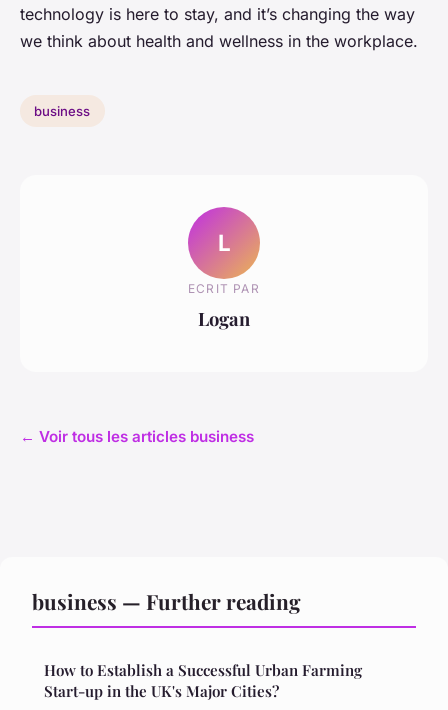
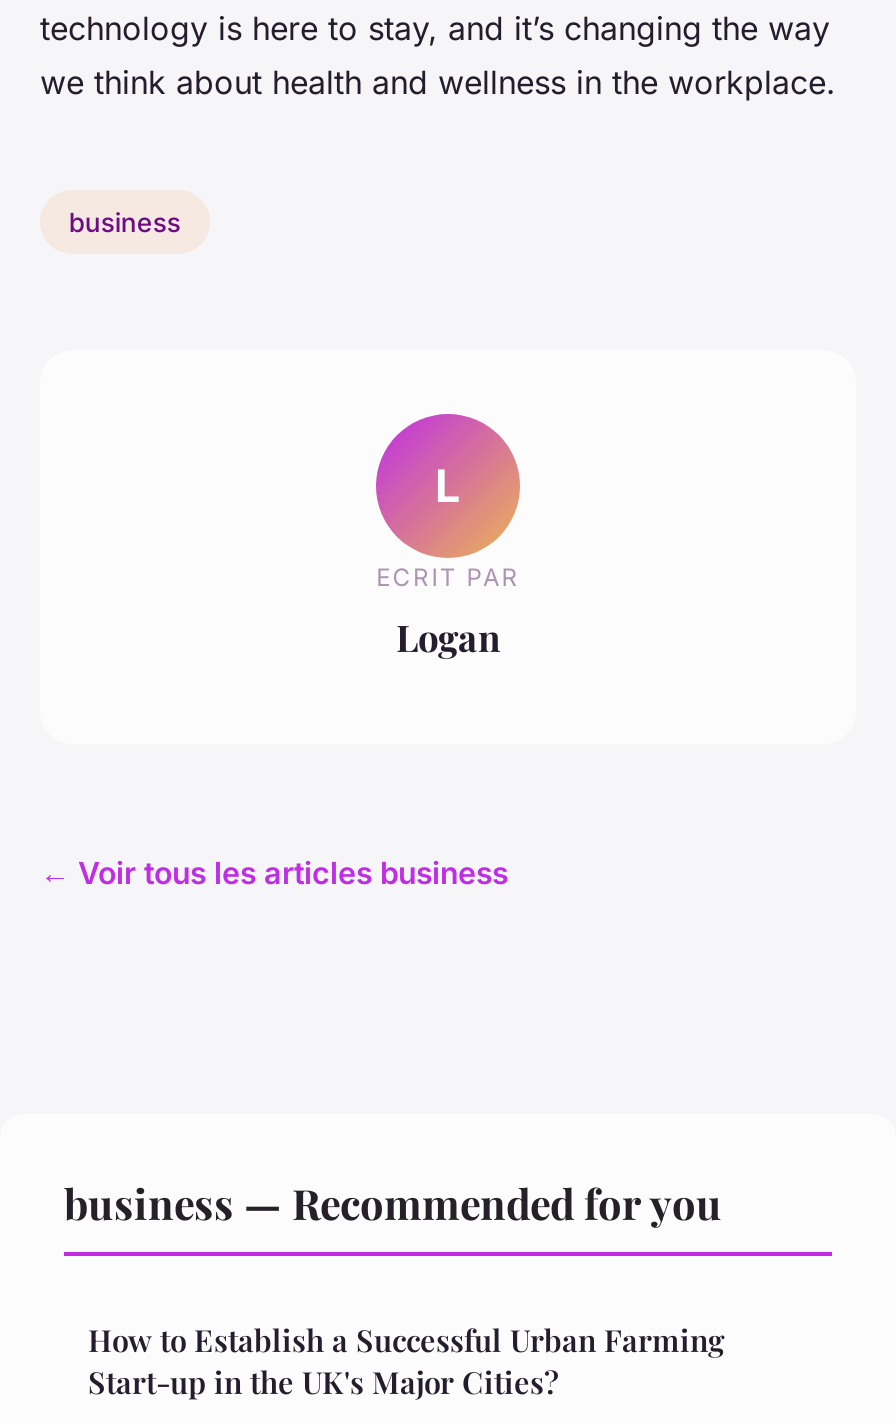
[32,587,301,615] business — Further reading -> [64,1175,722,1231] business — Recommended for you

